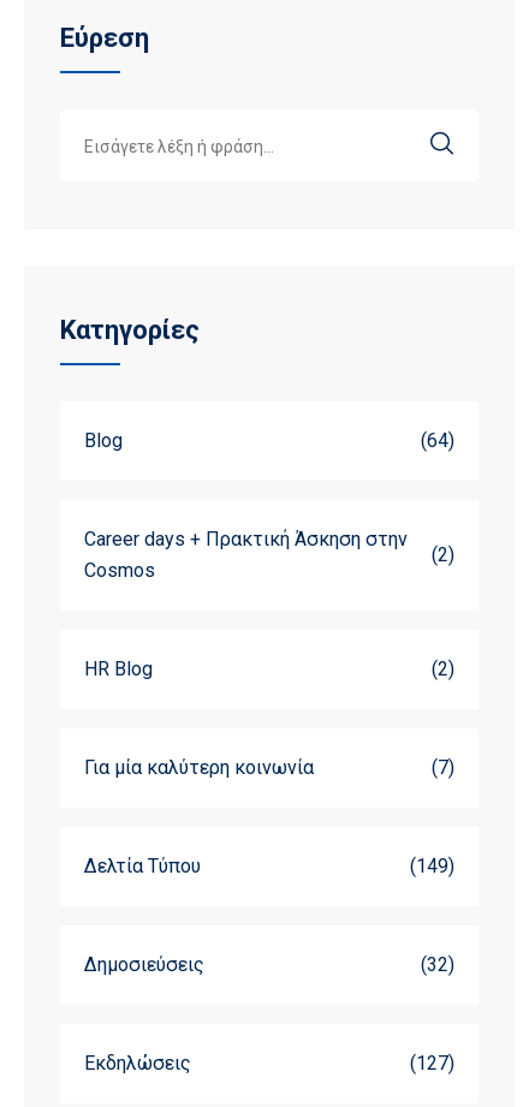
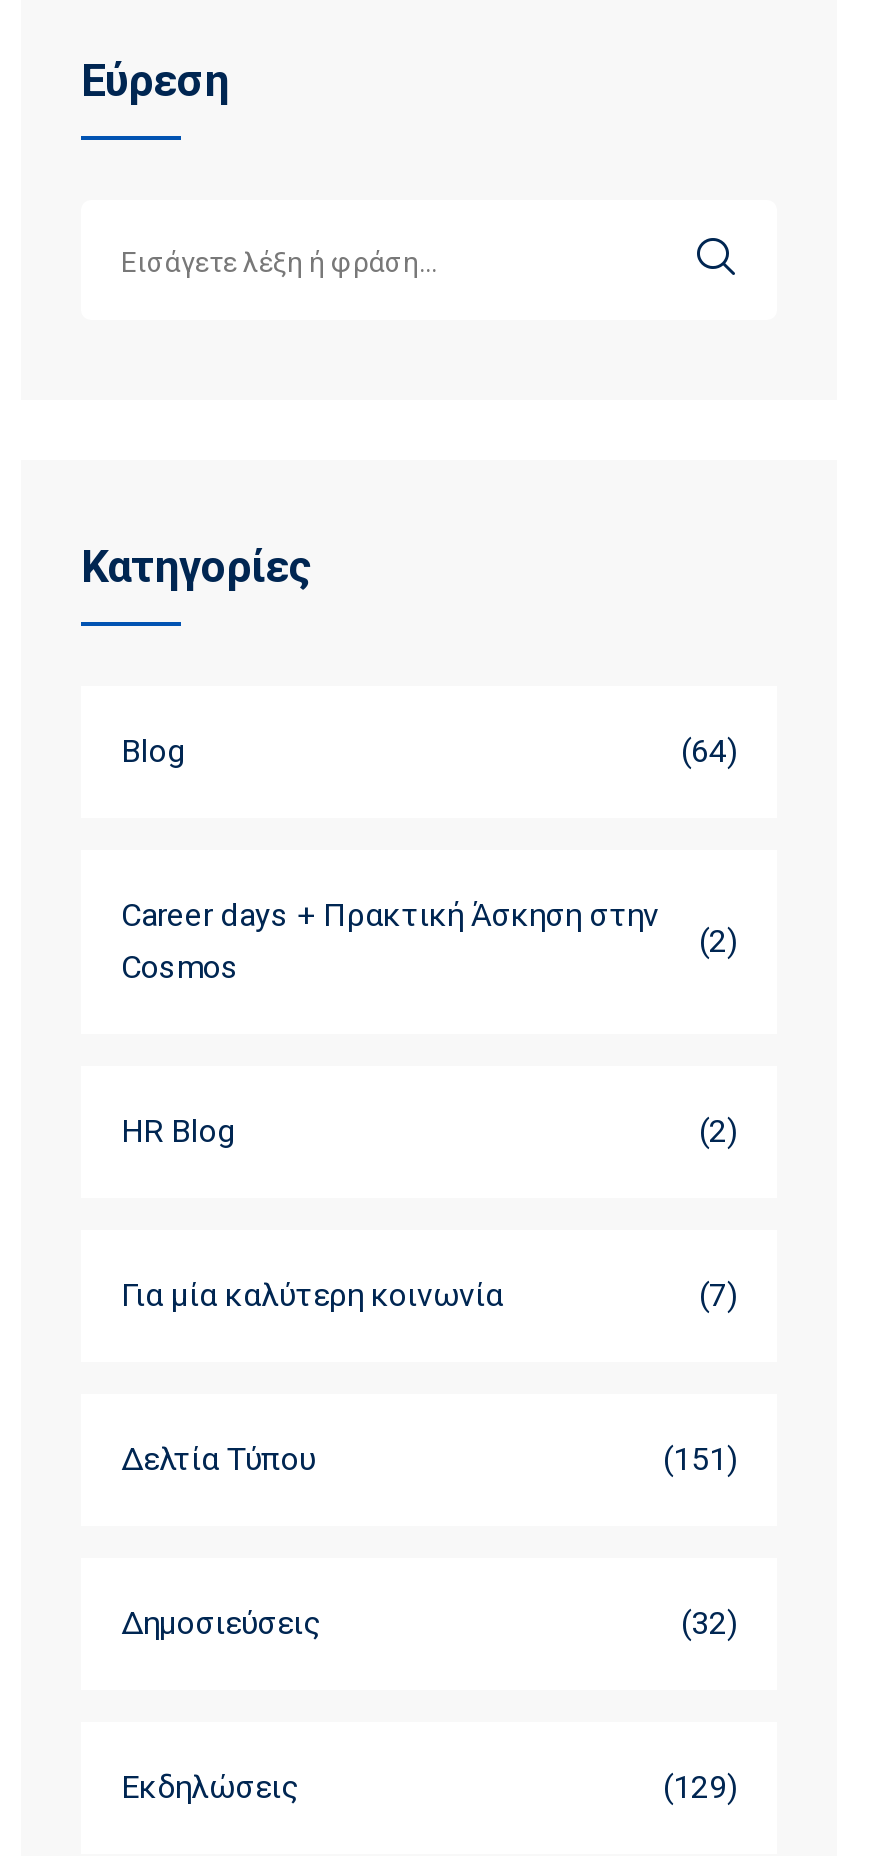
[410,855,454,877] (149) -> [663,1440,737,1478] (151)
[410,1052,454,1075] (127) -> [663,1768,737,1806] (129)

